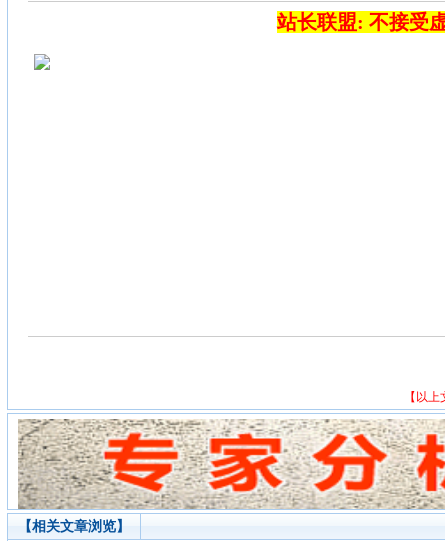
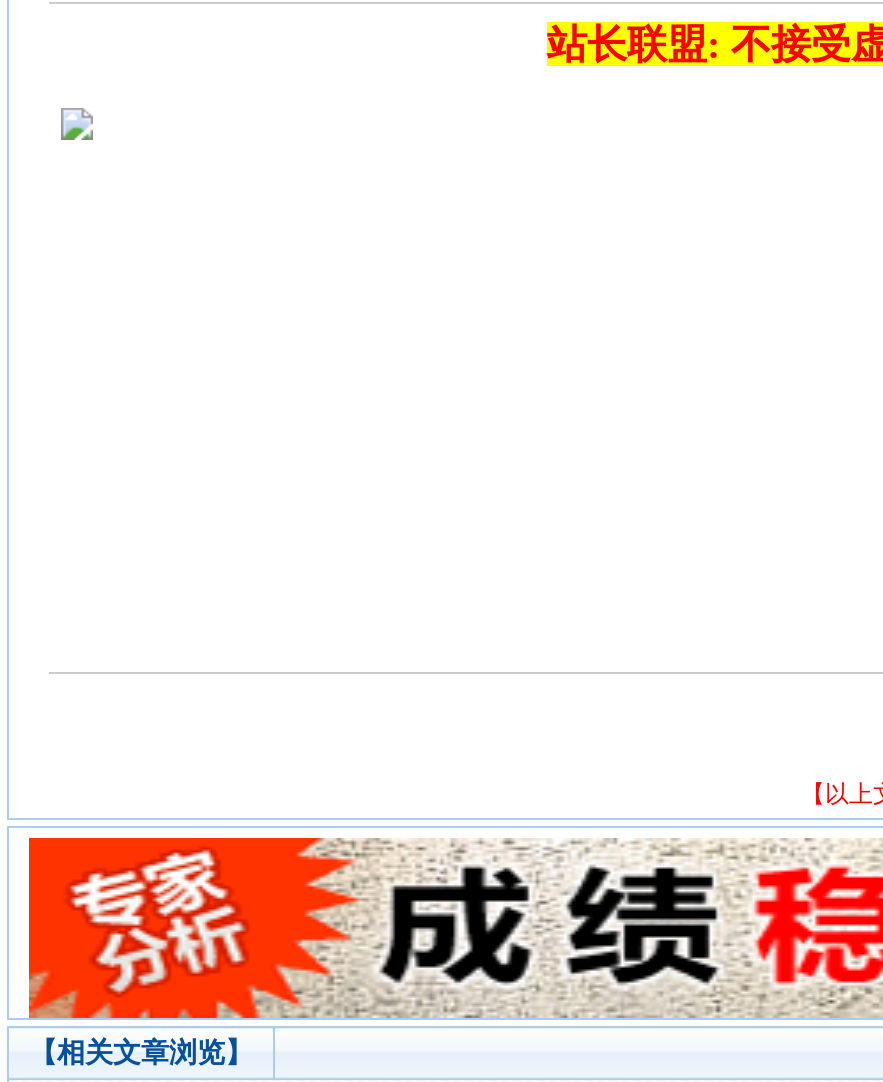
[18,418,442,510] [image] -> [27,836,877,1020] [image]

